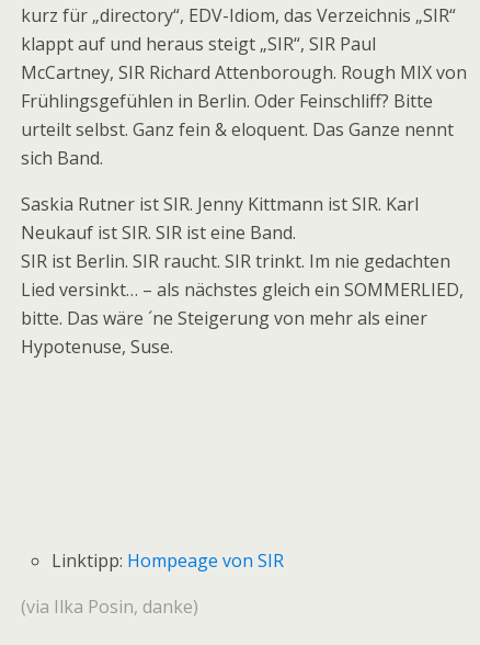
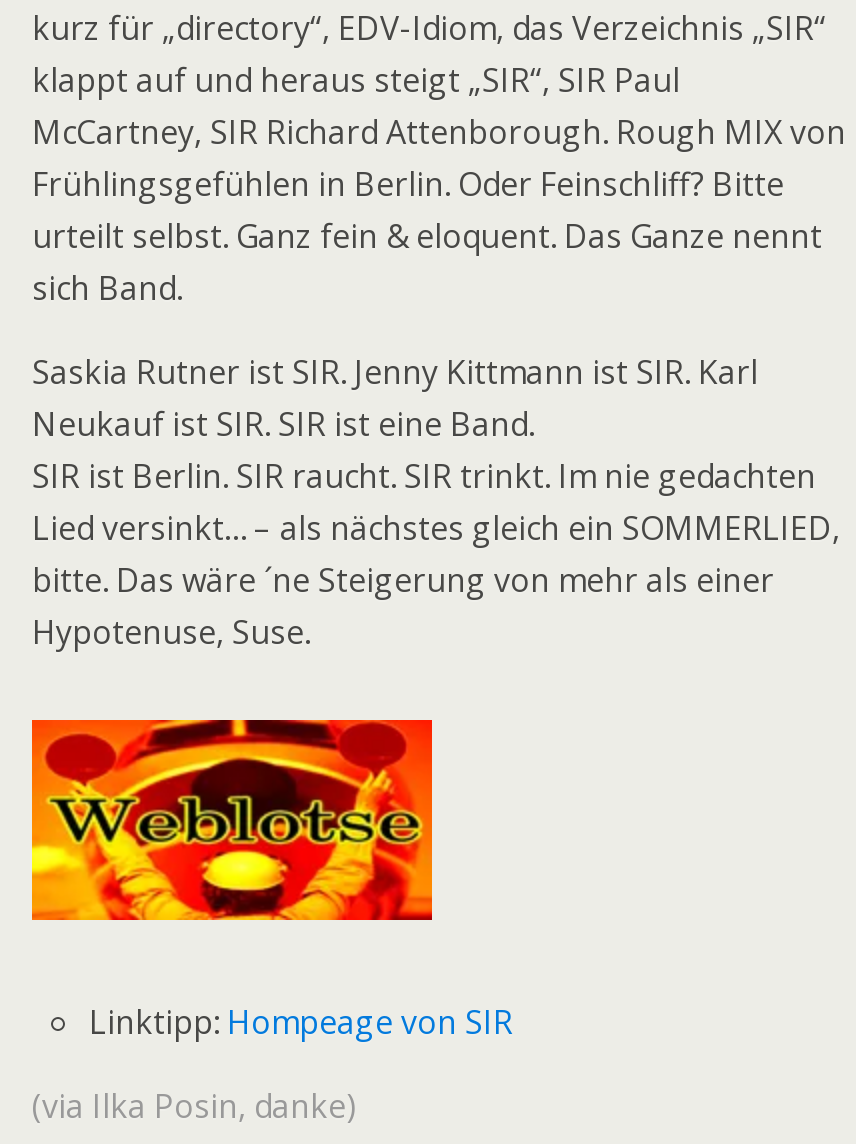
none -> [30,718,434,922] [image]

